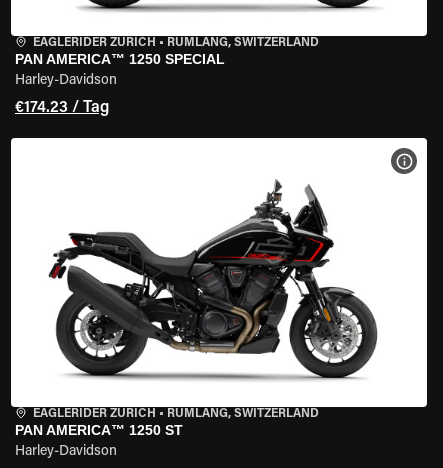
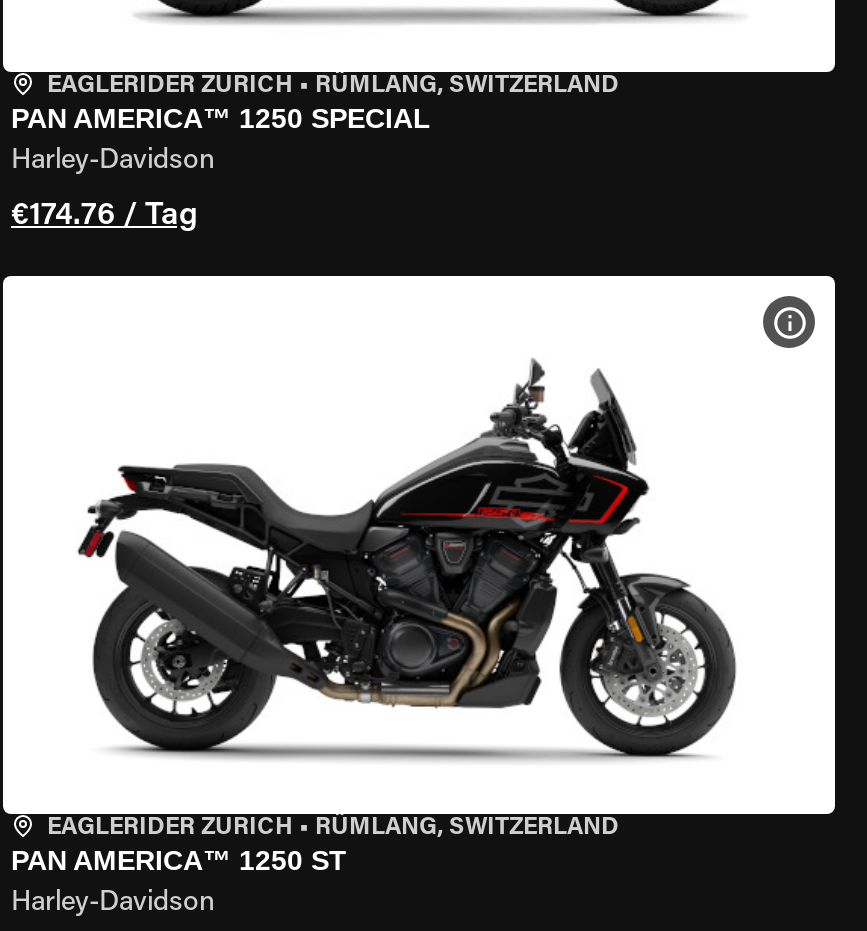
[15,100,109,116] €174.23 / Tag -> [11,200,197,232] €174.76 / Tag

